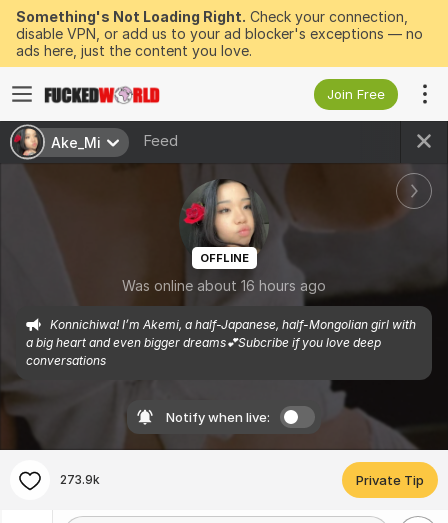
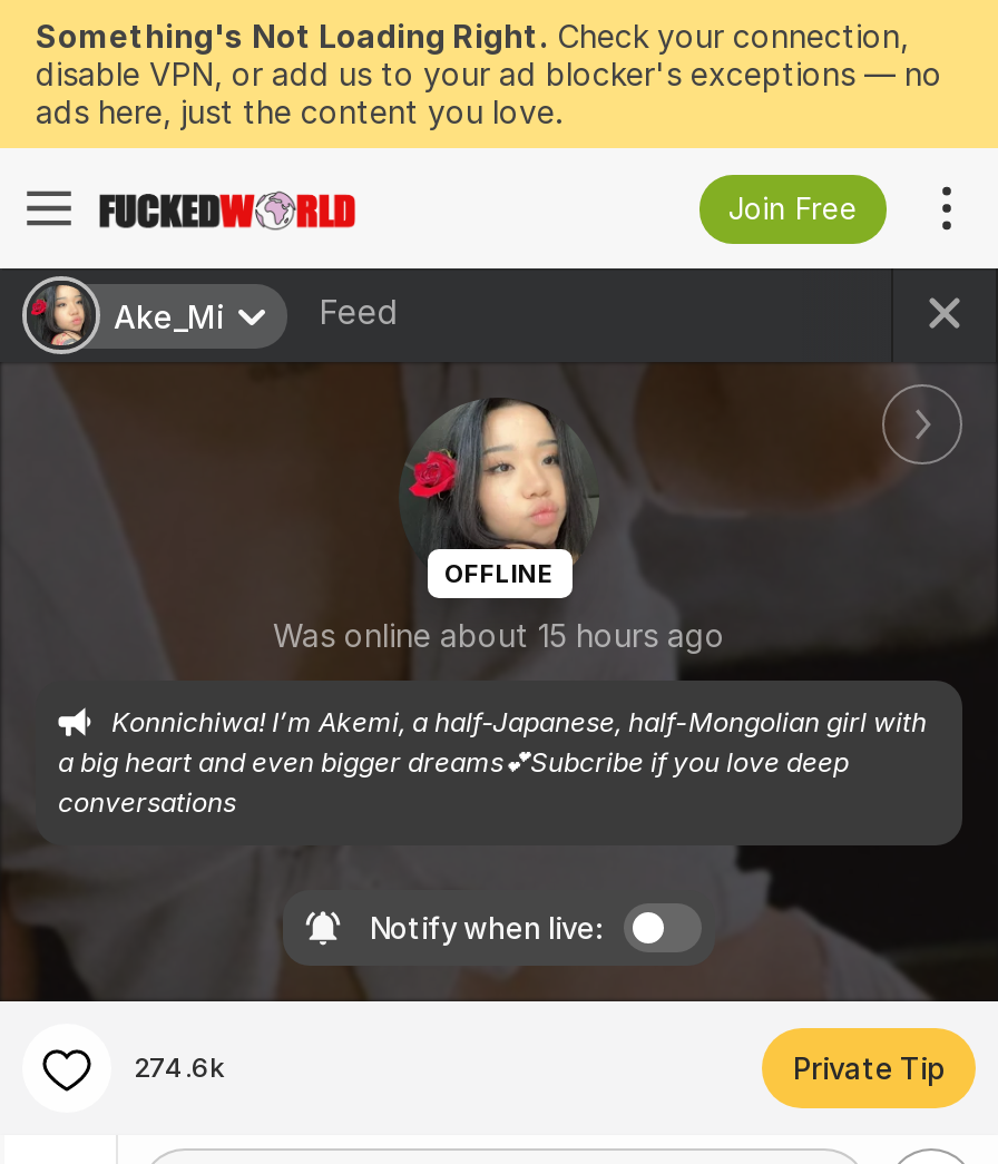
[122,277,326,294] Was online about 16 hours ago -> [273,616,725,654] Was online about 15 hours ago
[60,472,100,487] 273.9k -> [134,1051,225,1084] 274.6k

